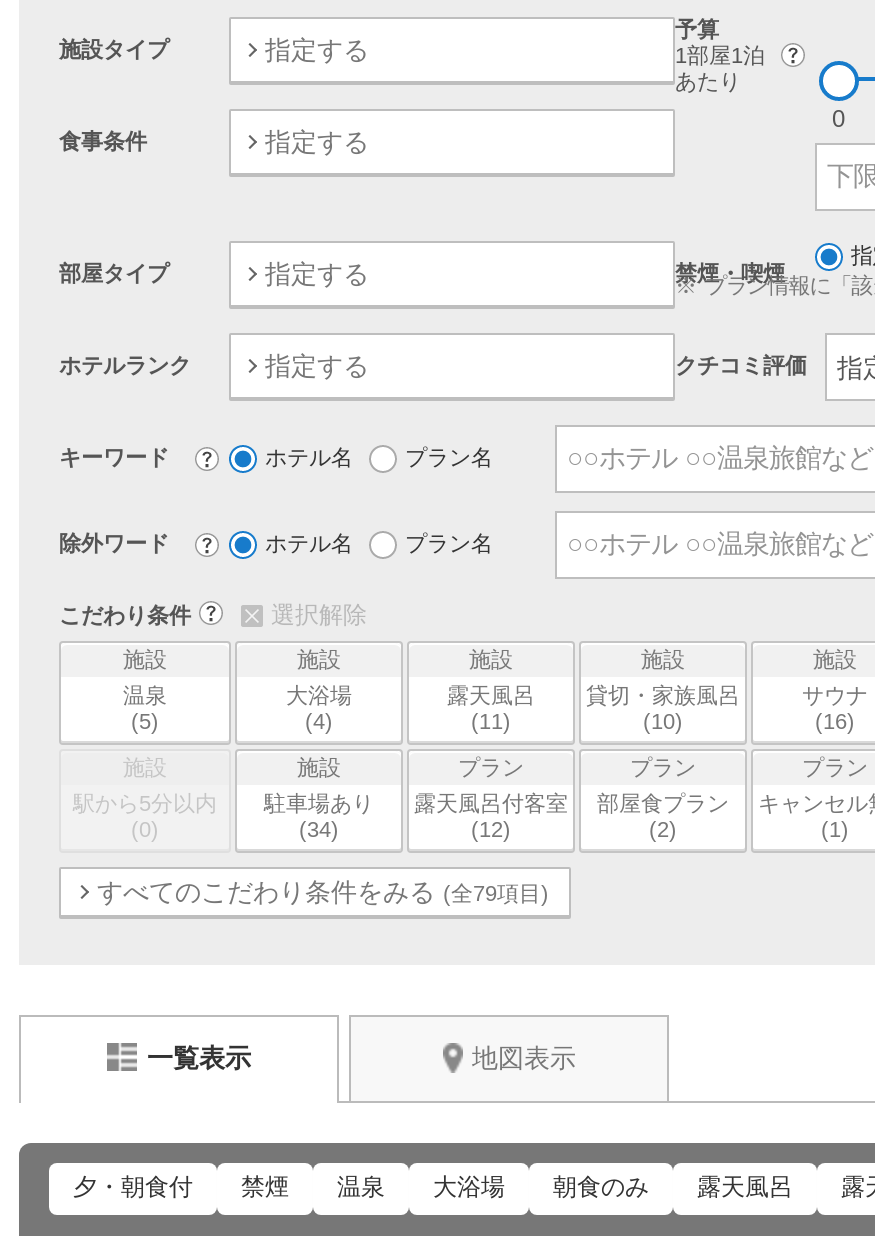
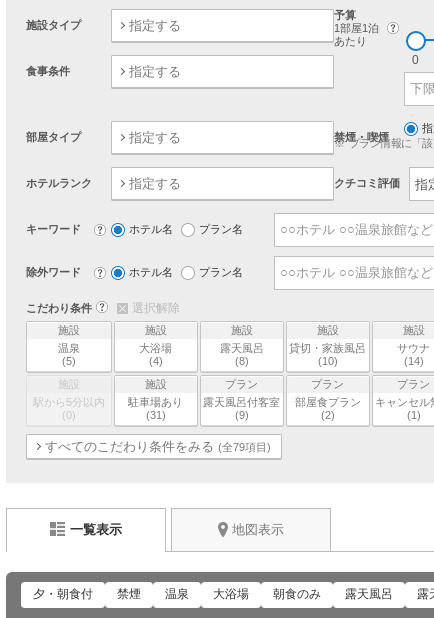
[471,710,511,734] (11) -> [235,355,249,367] (8)
[815,710,855,734] (16) -> [404,355,424,367] (14)
[299,818,339,842] (34) -> [146,409,166,421] (31)
[471,818,511,842] (12) -> [235,409,249,421] (9)

